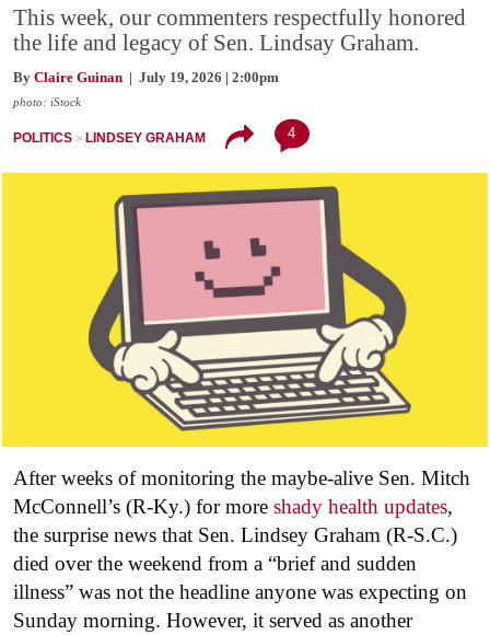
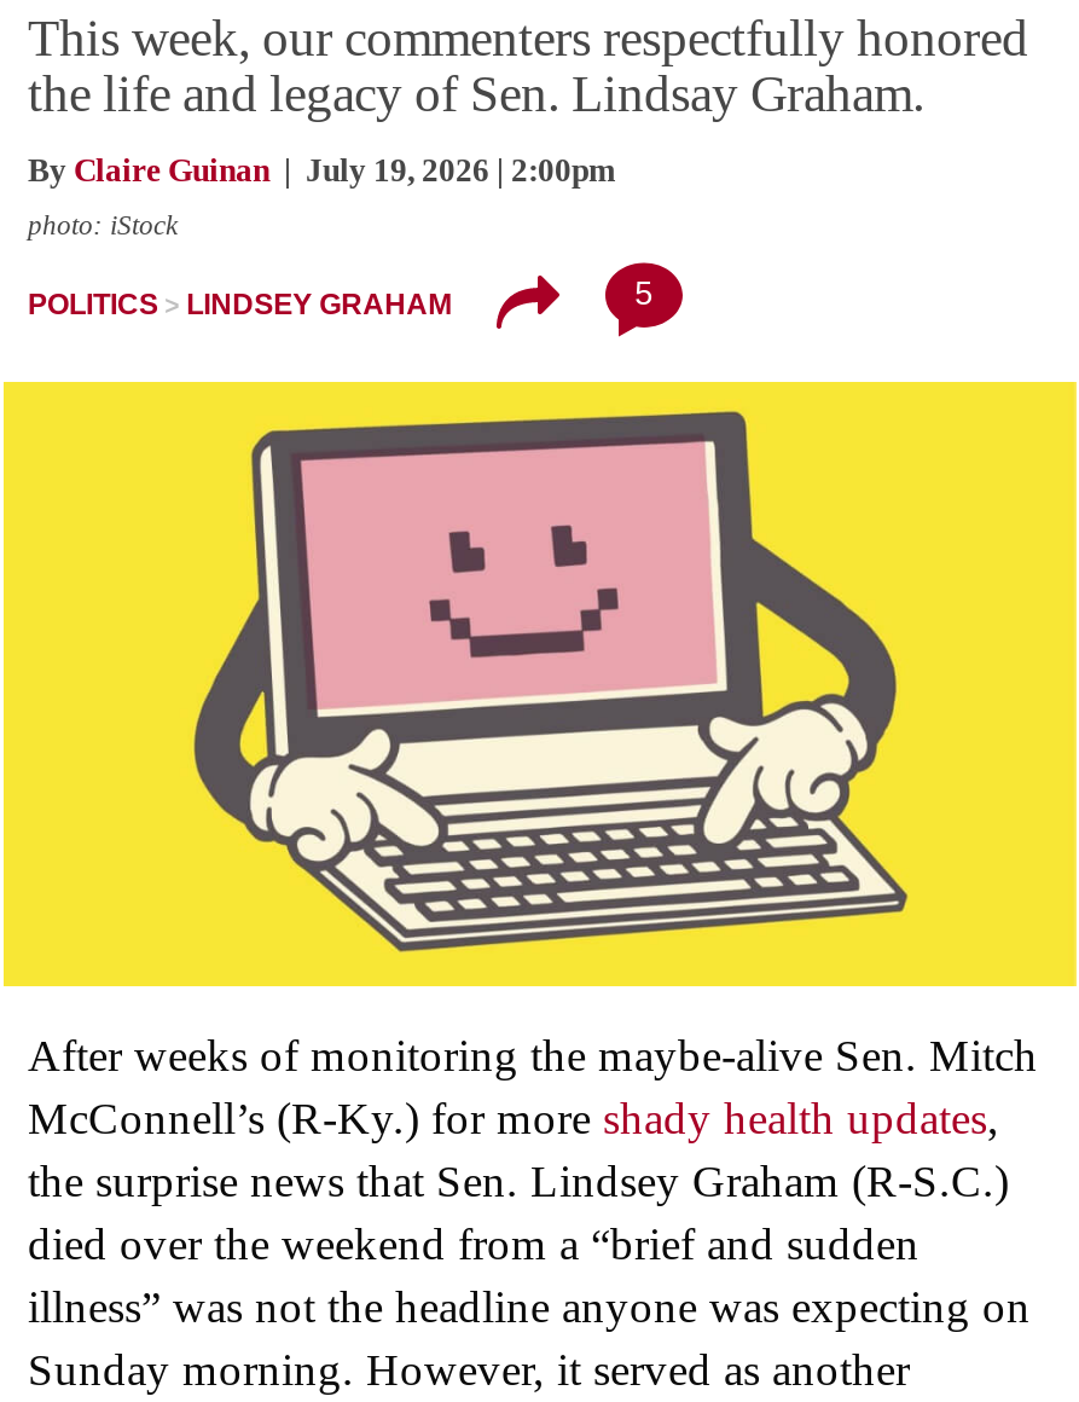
[288,125,296,141] 4 -> [635,275,652,312] 5

